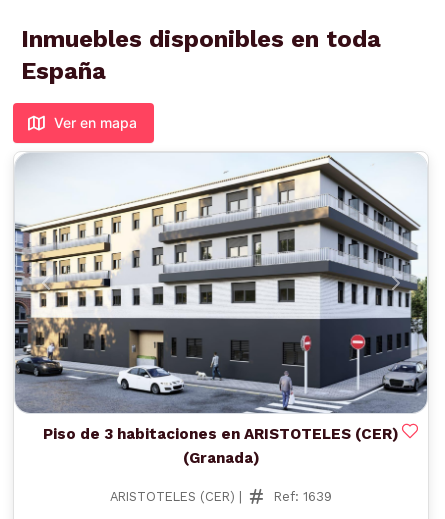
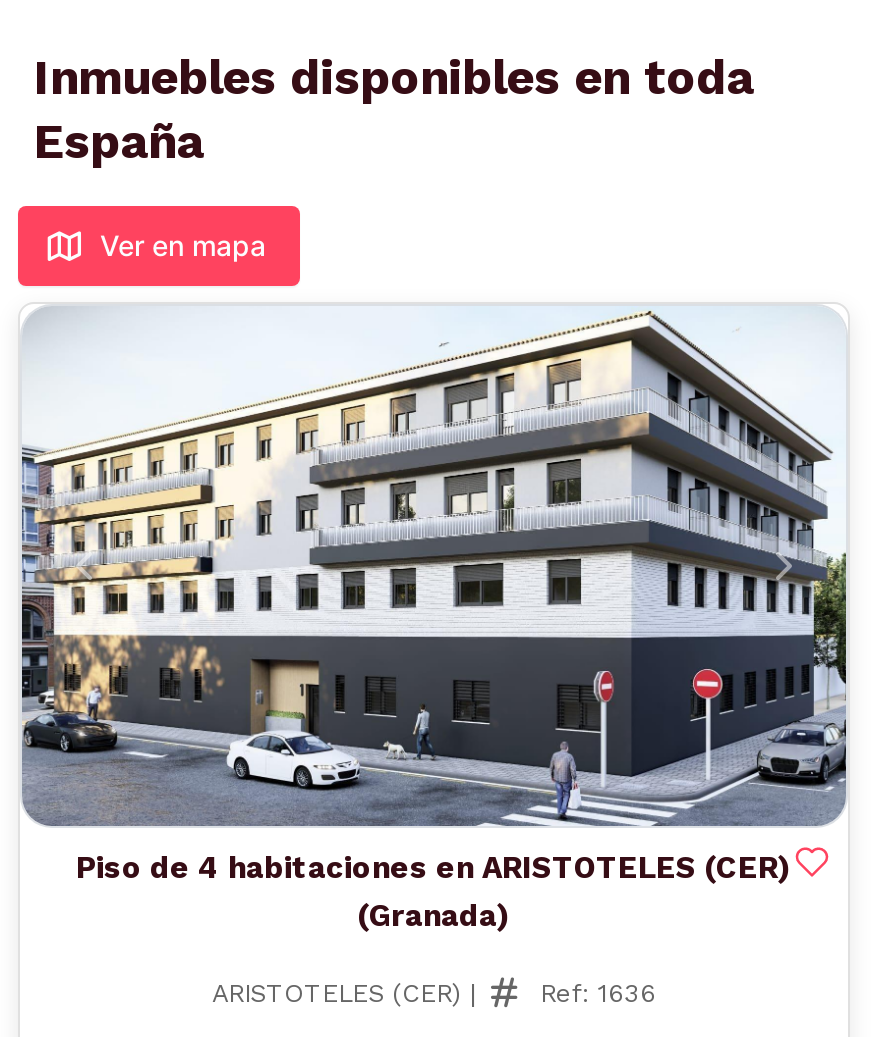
[43,425,399,443] Piso de 3 habitaciones en ARISTOTELES (CER) -> [76,850,792,886] Piso de 4 habitaciones en ARISTOTELES (CER)
[274,489,332,504] Ref: 1639 -> [540,978,656,1008] Ref: 1636

